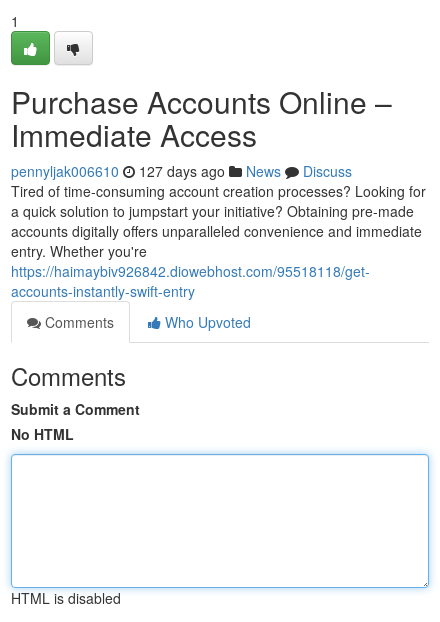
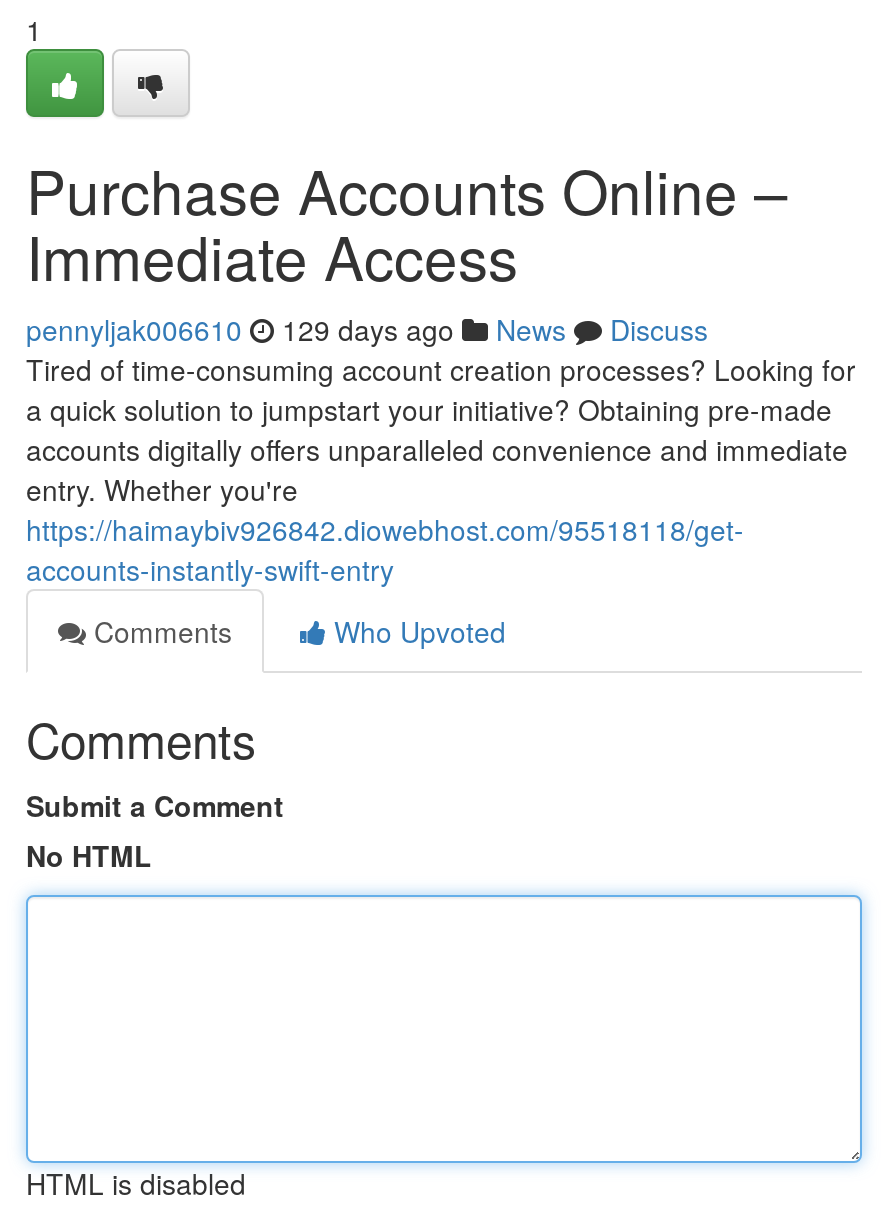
[11,161,352,181] pennyljak006610 127 days ago News Discuss -> [26,309,708,349] pennyljak006610 129 days ago News Discuss

